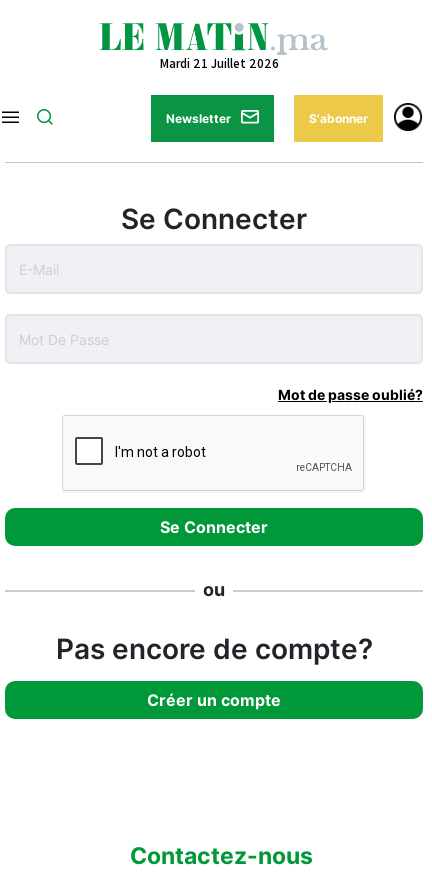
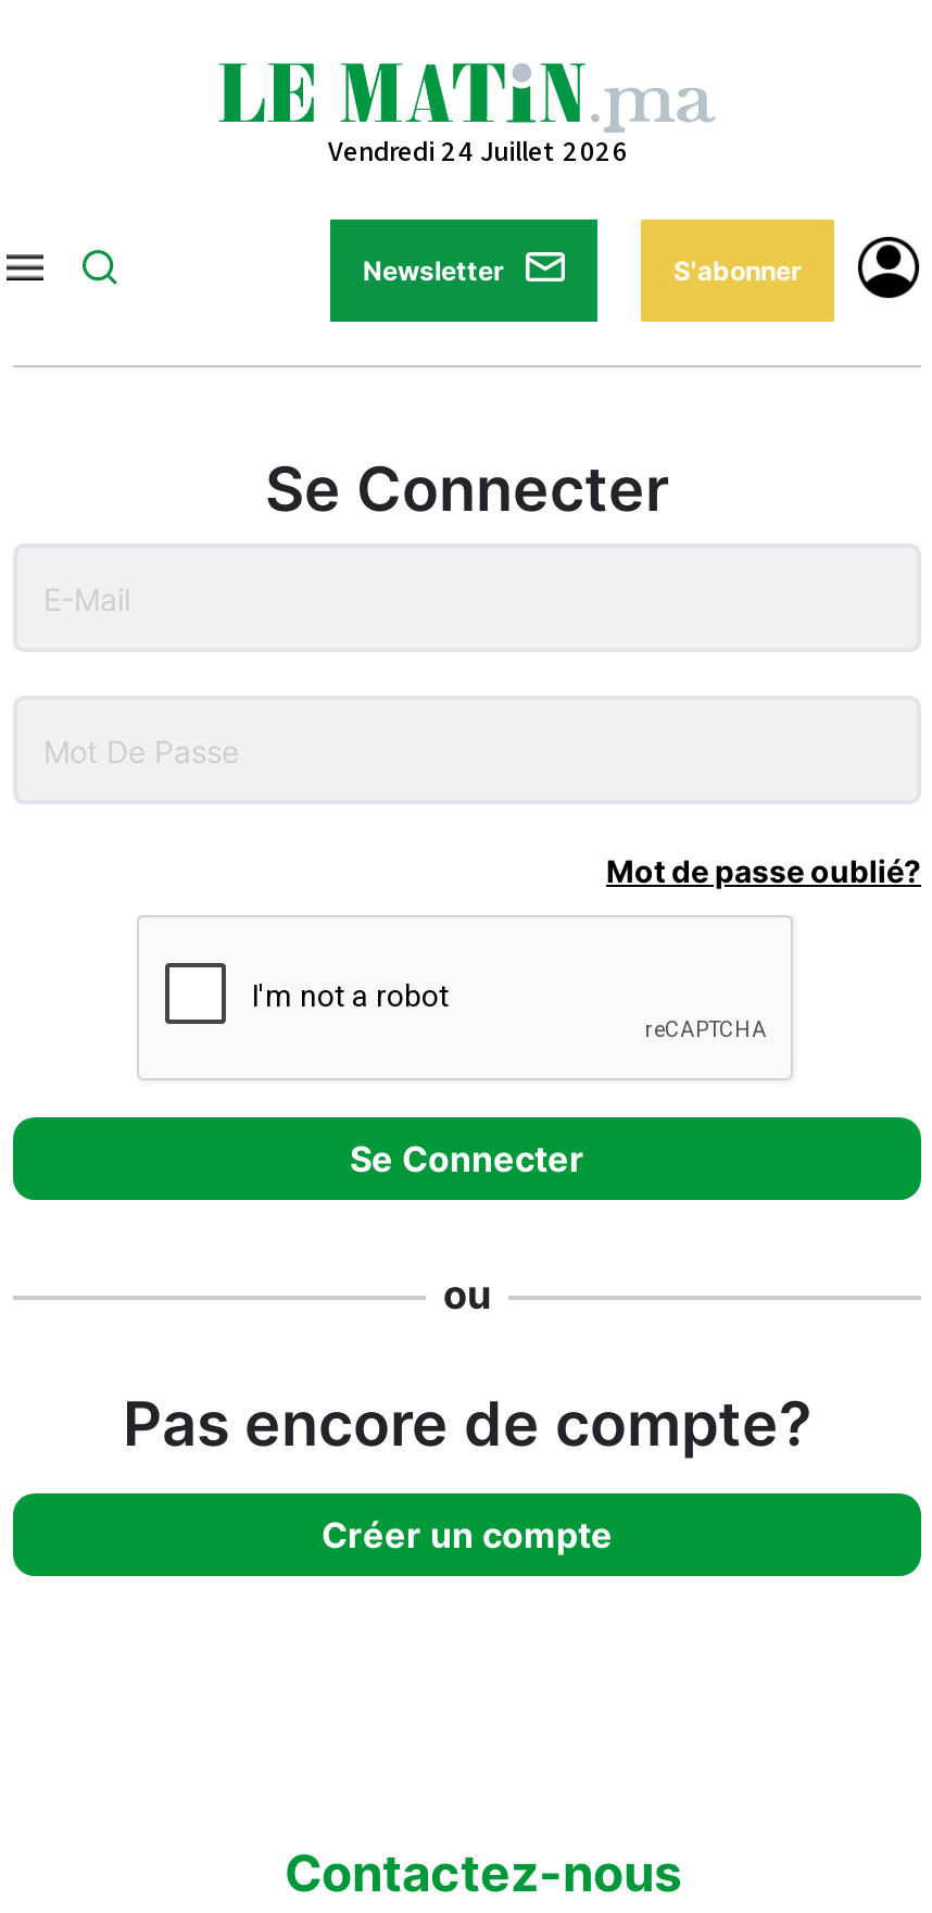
[159,55,278,72] Mardi 21 Juillet 2026 -> [328,133,628,170] Vendredi 24 Juillet 2026

